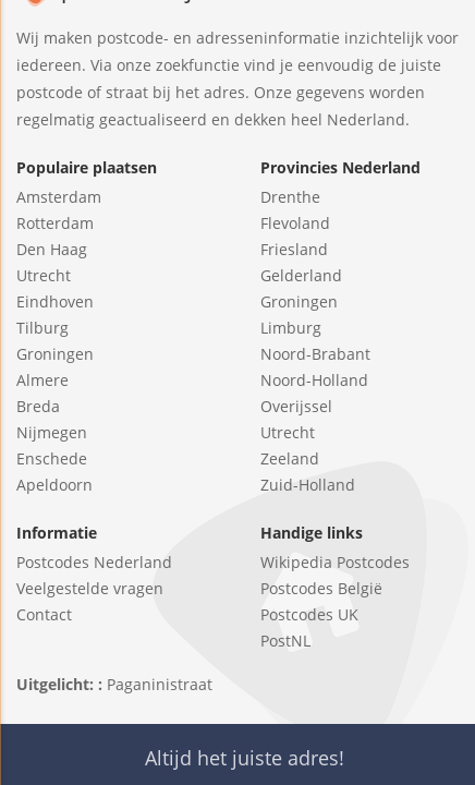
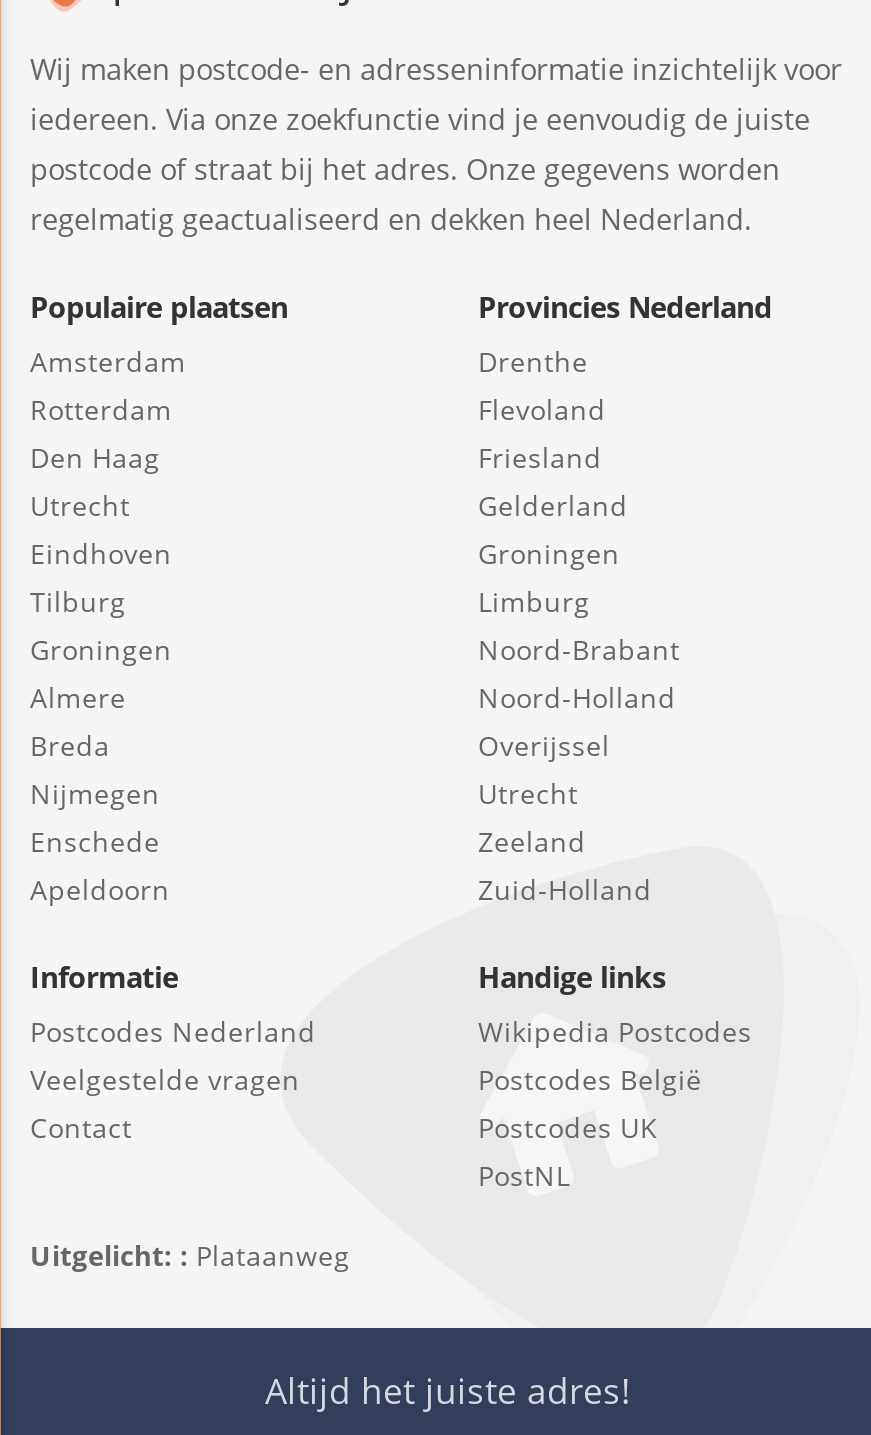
[16,673,212,694] Uitgelicht: : Paganinistraat -> [30,1235,350,1273] Uitgelicht: : Plataanweg

